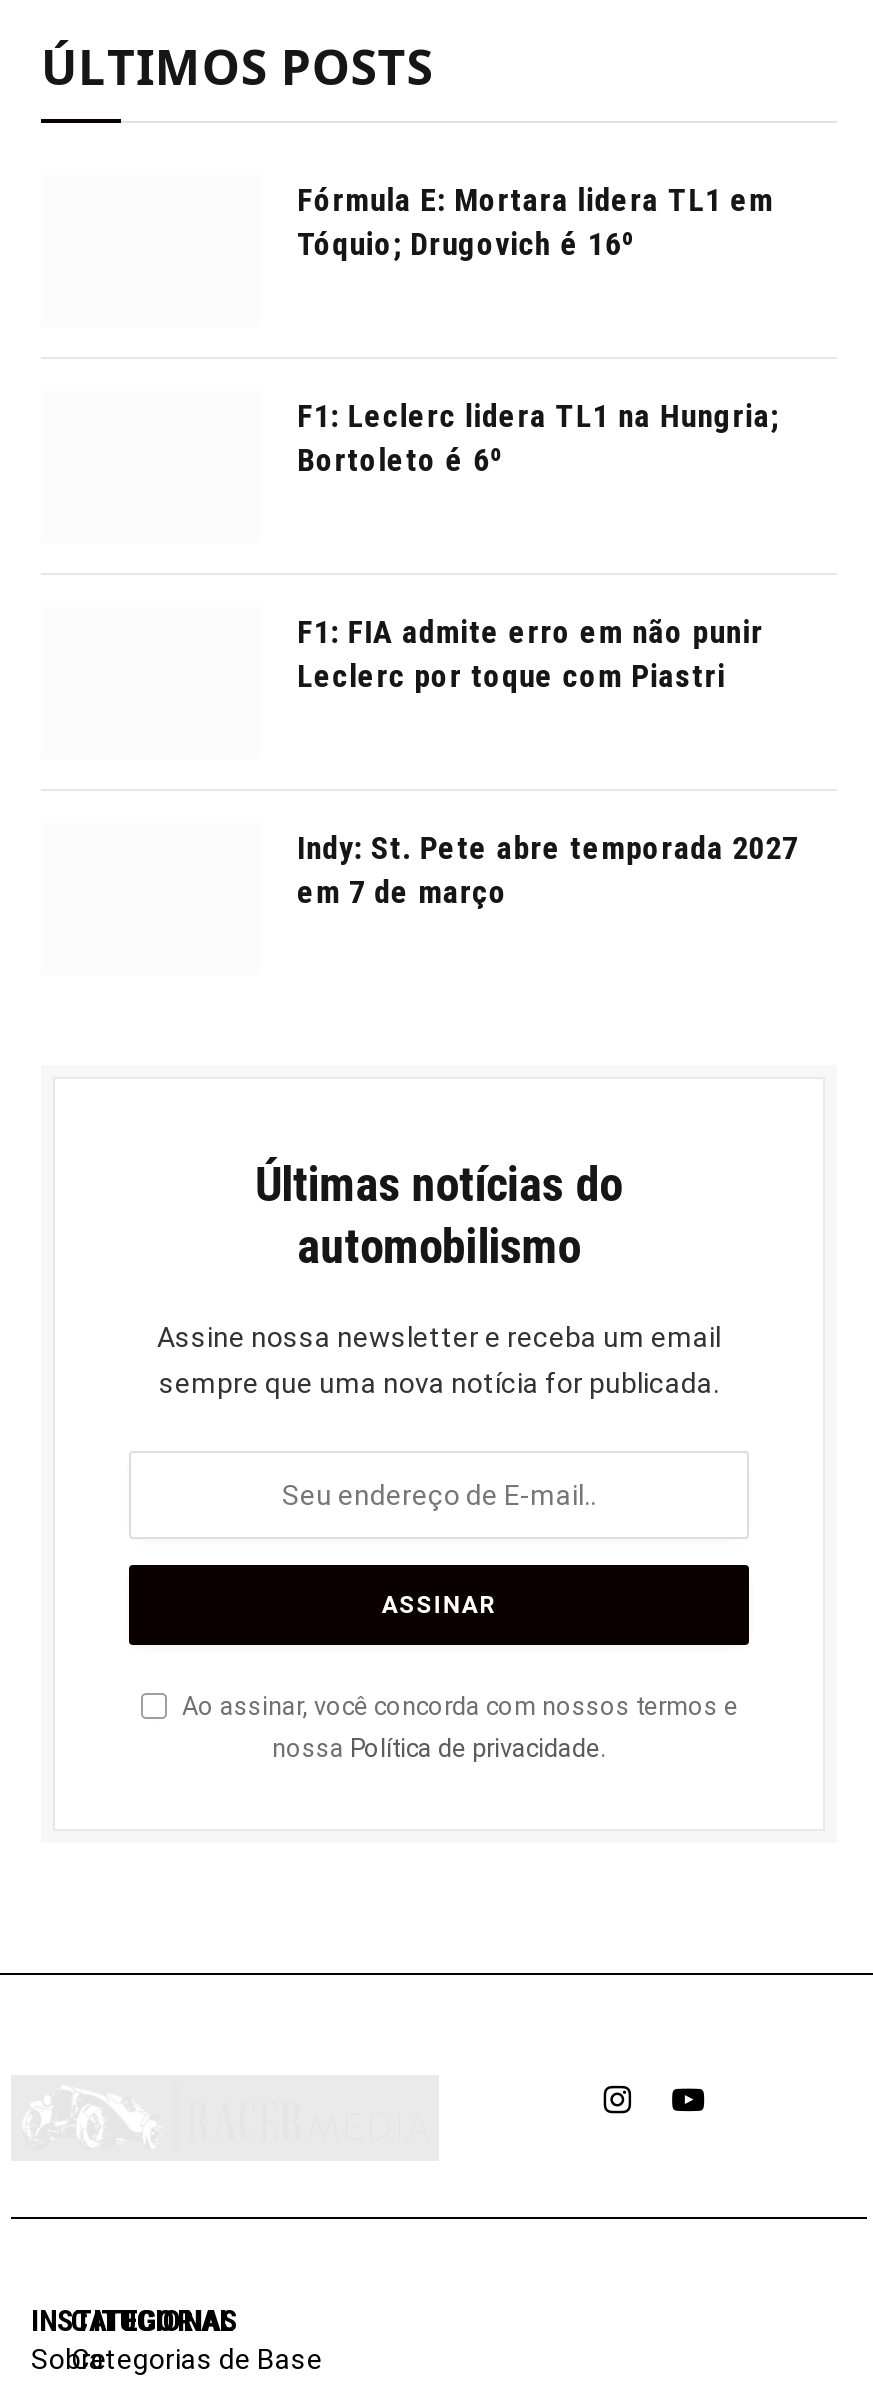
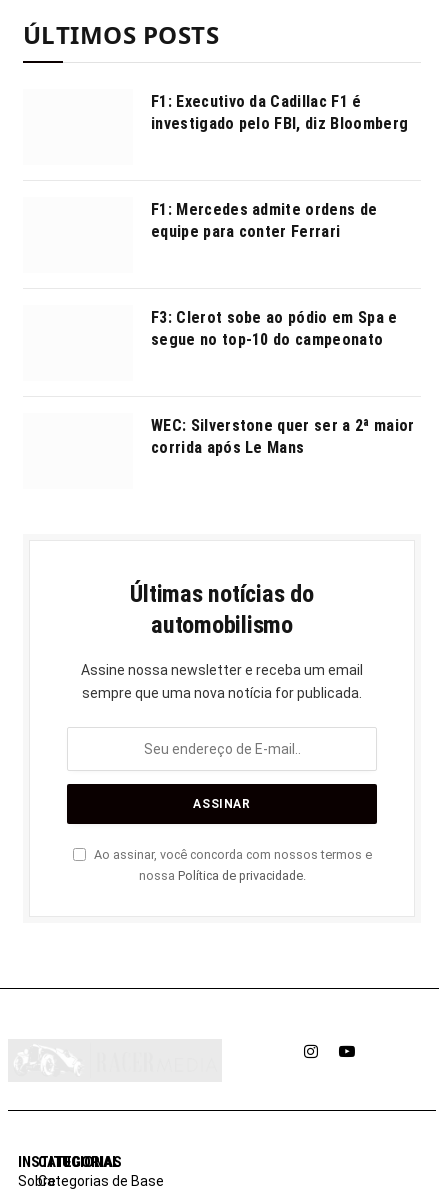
[297,182,773,264] Fórmula E: Mortara lidera TL1 em | Tóquio; Drugovich é 16º -> [151,92,408,133] F1: Executivo da Cadillac F1 é | investigado pelo FBI, diz Bloomberg
[297,398,779,480] F1: Leclerc lidera TL1 na Hungria; | Bortoleto é 6º -> [151,200,377,241] F1: Mercedes admite ordens de | equipe para conter Ferrari
[297,614,763,696] F1: FIA admite erro em não punir | Leclerc por toque com Piastri -> [151,308,398,349] F3: Clerot sobe ao pódio em Spa e | segue no top-10 do campeonato
[297,830,799,912] Indy: St. Pete abre temporada 2027 | em 7 de março -> [151,416,414,457] WEC: Silverstone quer ser a 2ª maior | corrida após Le Mans

